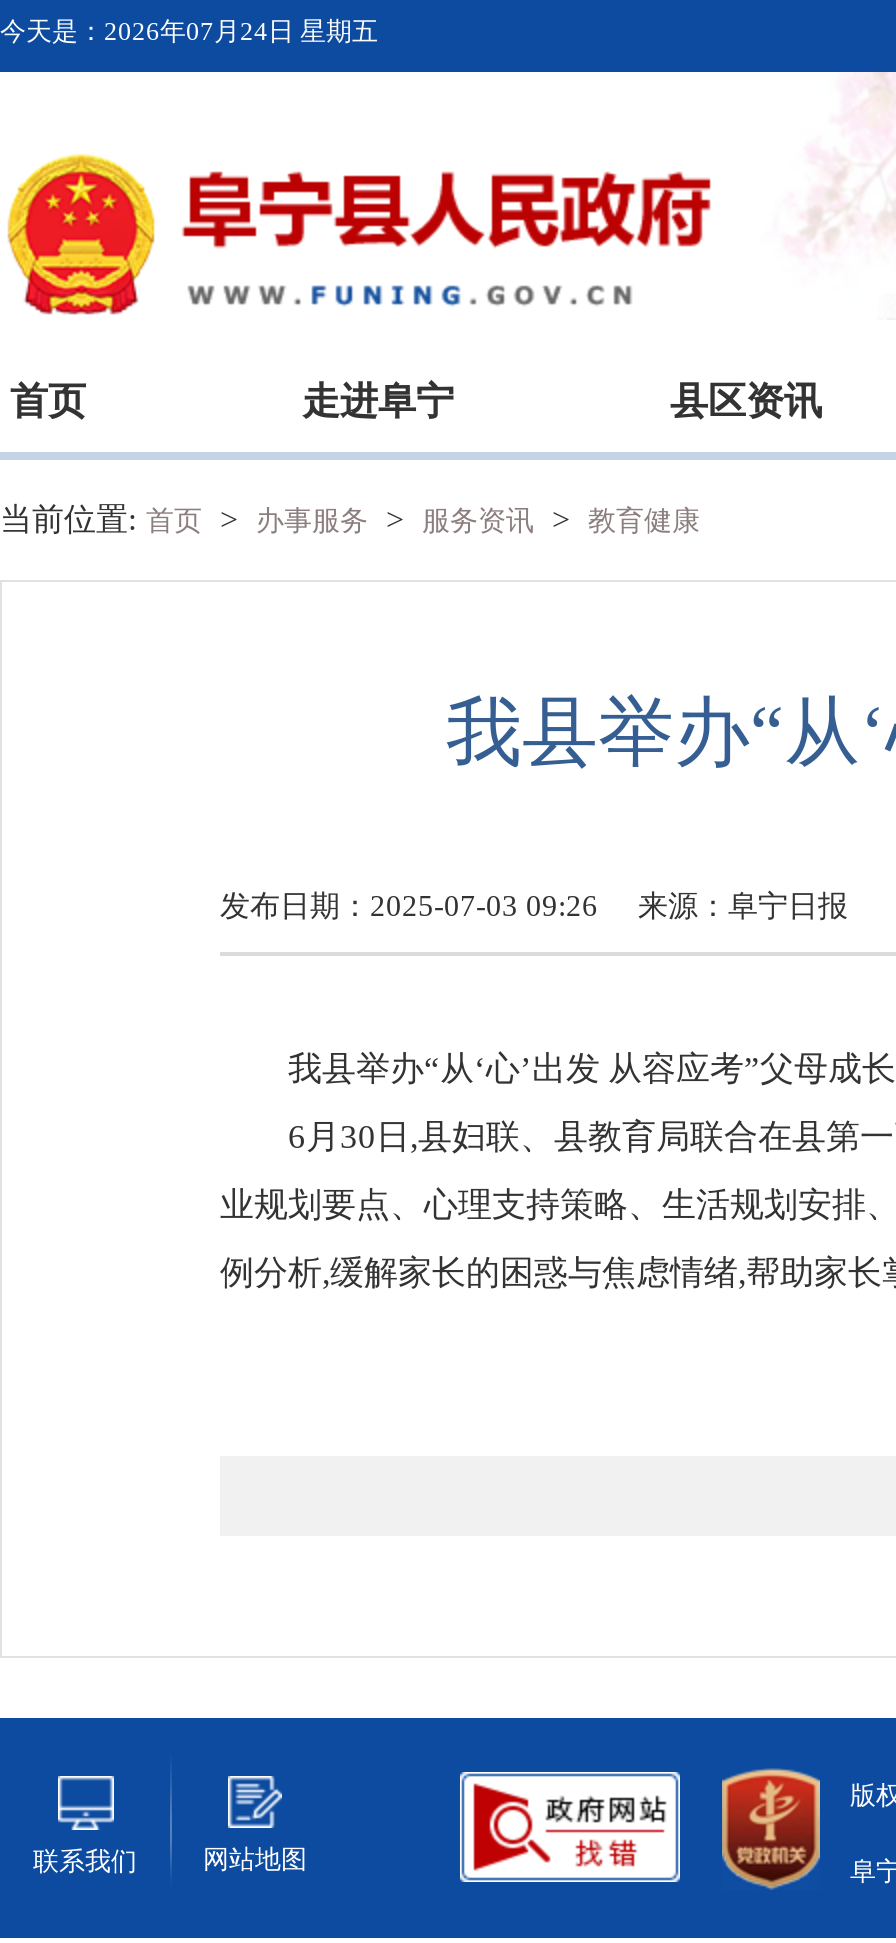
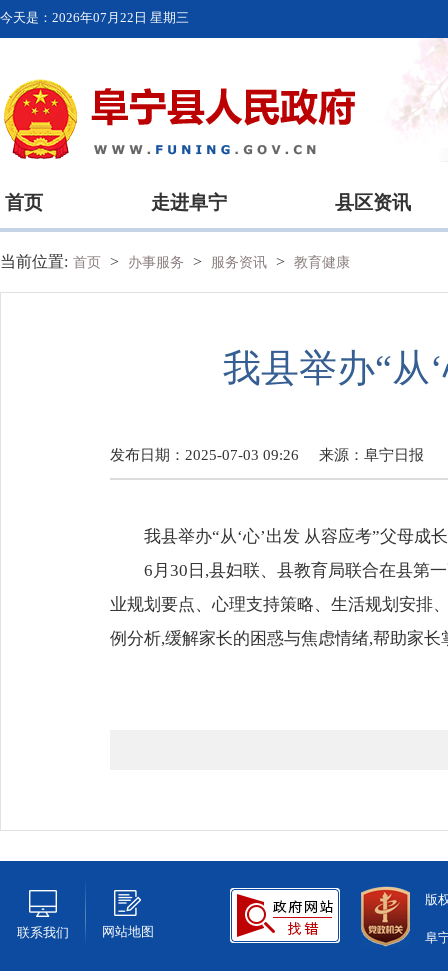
[0,16,378,46] 今天是：2026年07月24日 星期五 -> [0,10,189,25] 今天是：2026年07月22日 星期三

